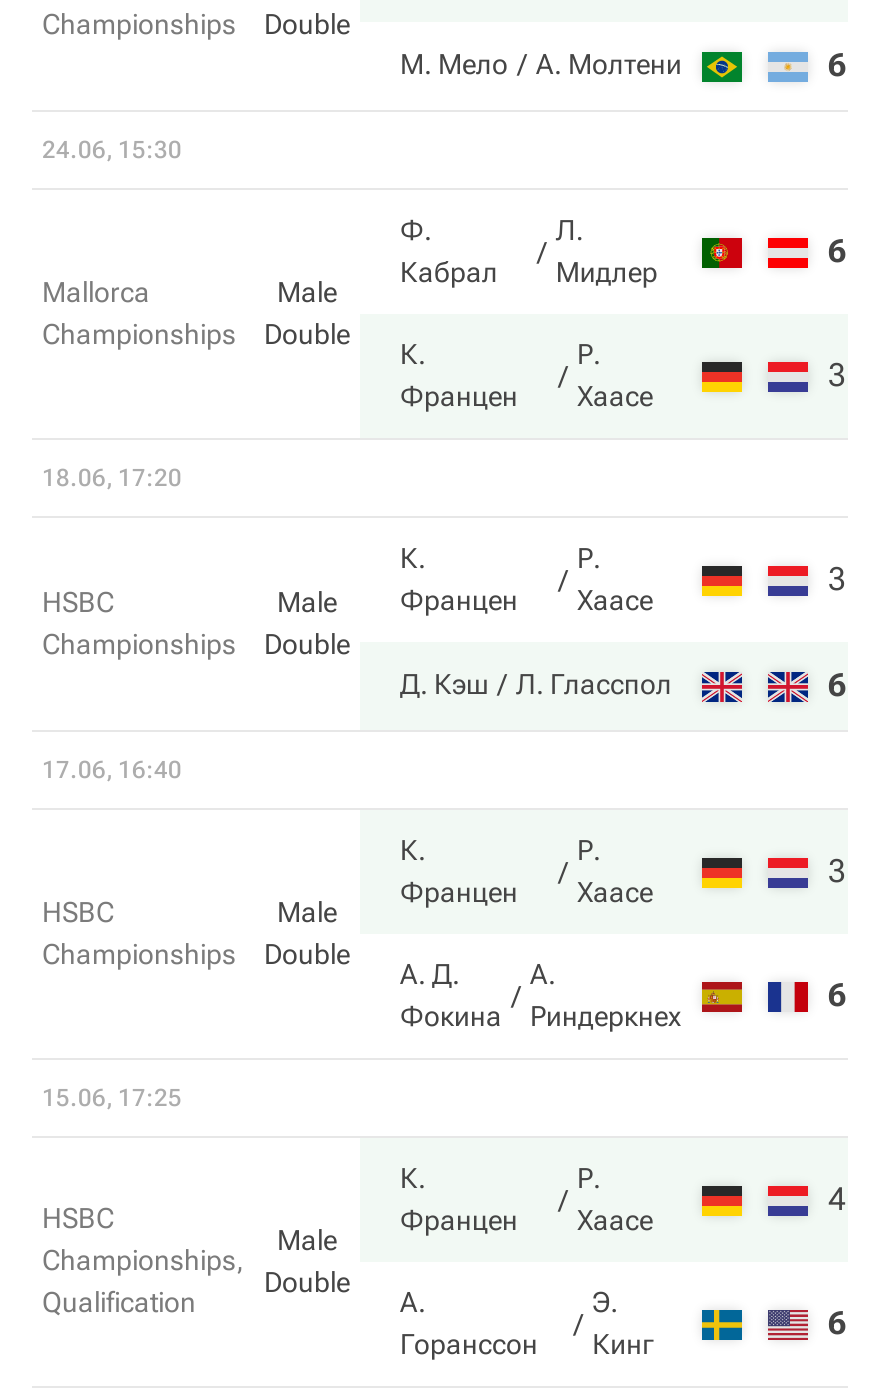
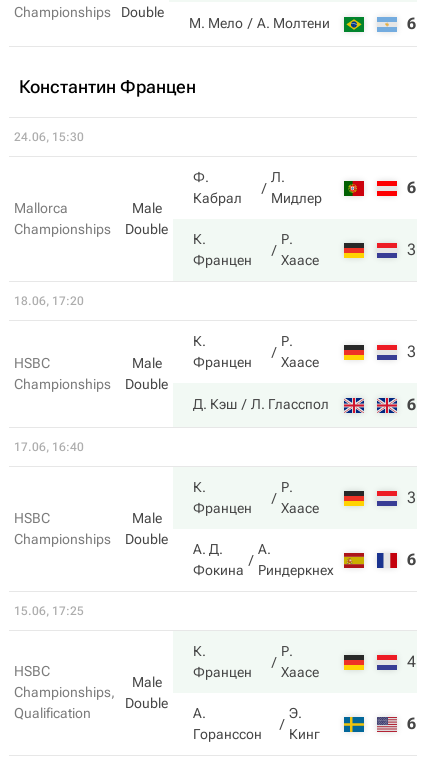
none -> [19,76,196,97] Константин Францен

